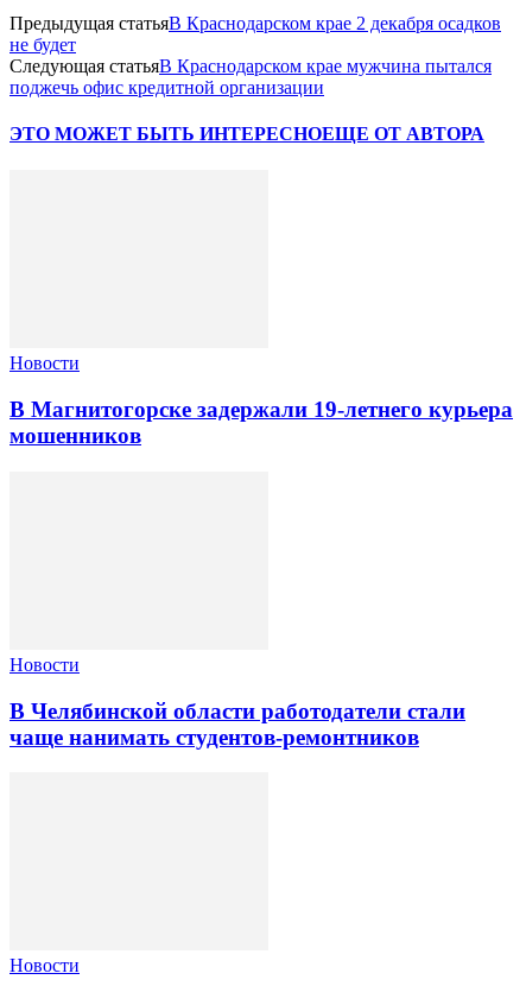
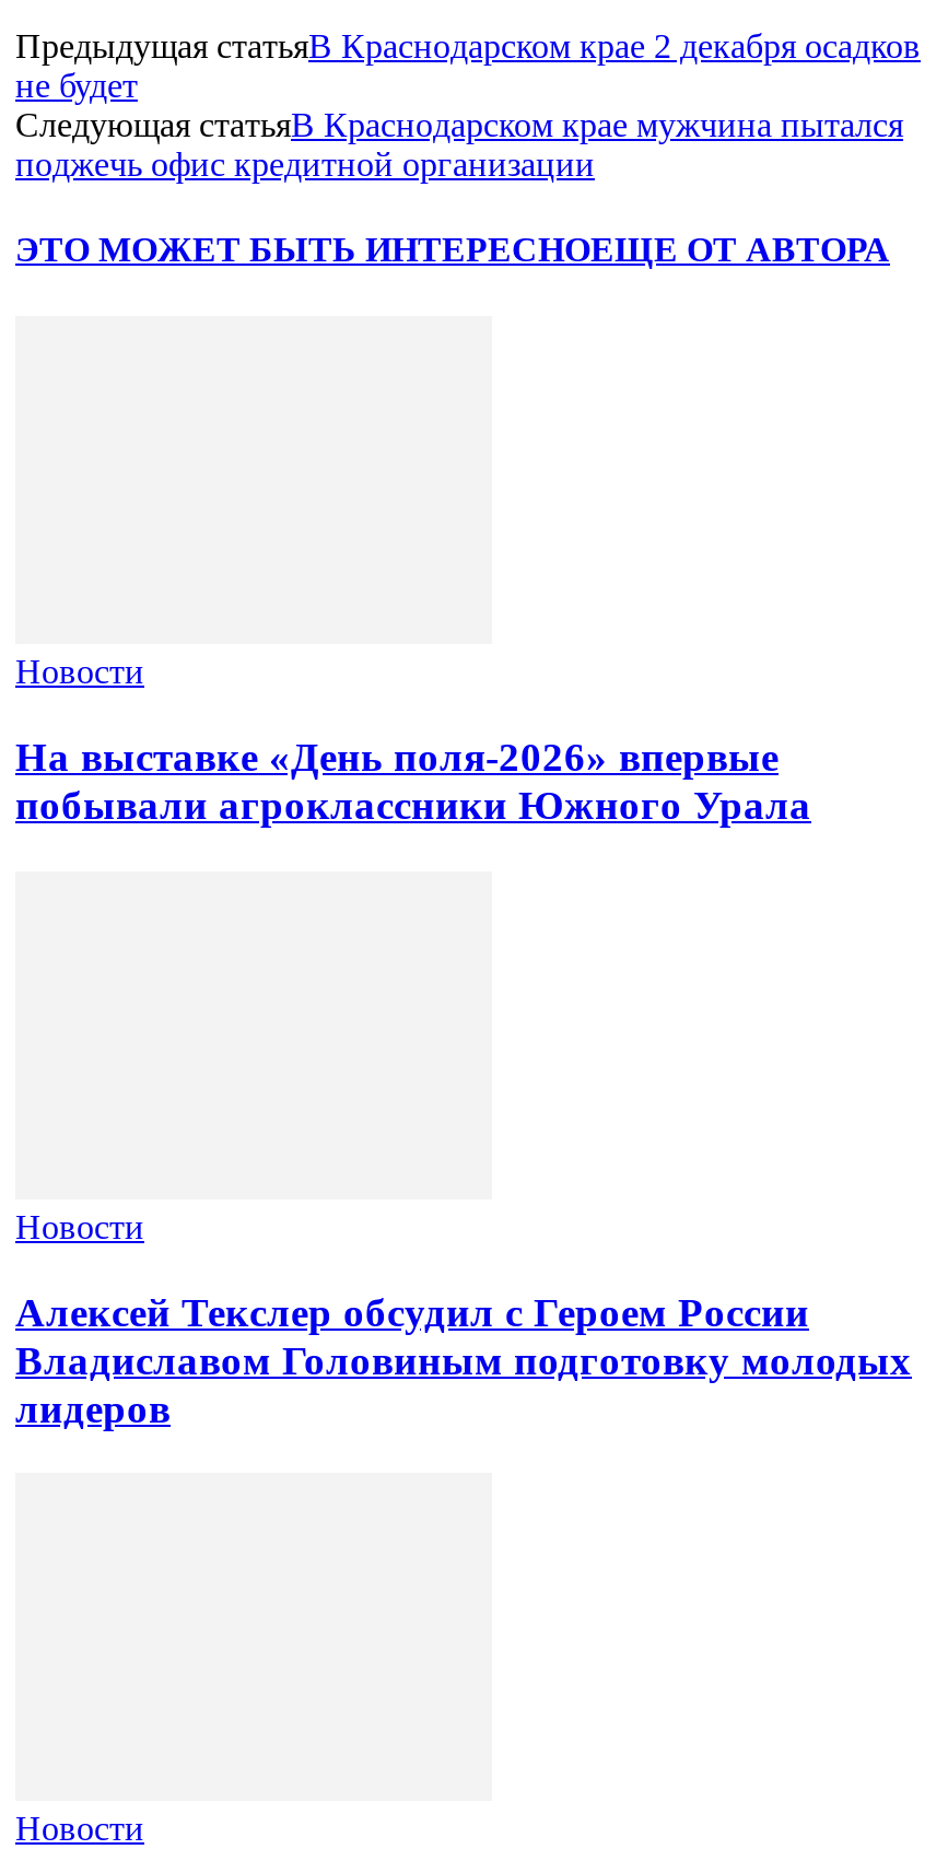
[9,397,513,448] В Магнитогорске задержали 19-летнего курьера | мошенников -> [15,734,811,828] На выставке «День поля-2026» впервые | побывали агроклассники Южного Урала
[9,698,465,749] В Челябинской области работодатели стали | чаще нанимать студентов-ремонтников -> [15,1288,912,1430] Алексей Текслер обсудил с Героем России | Владиславом Головиным подготовку молодых | лидеров

